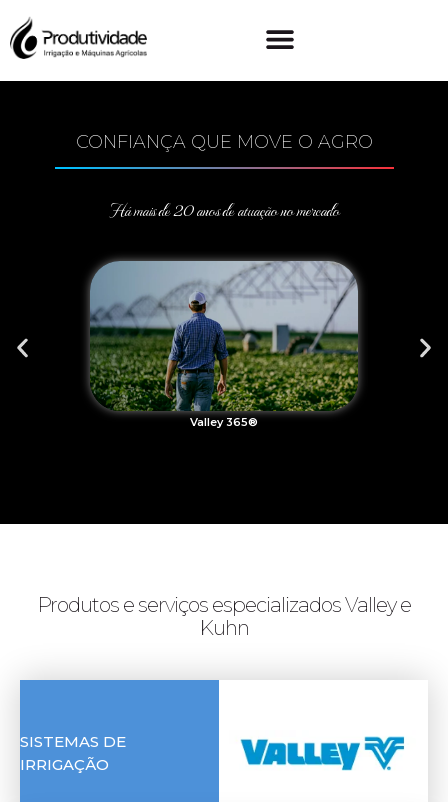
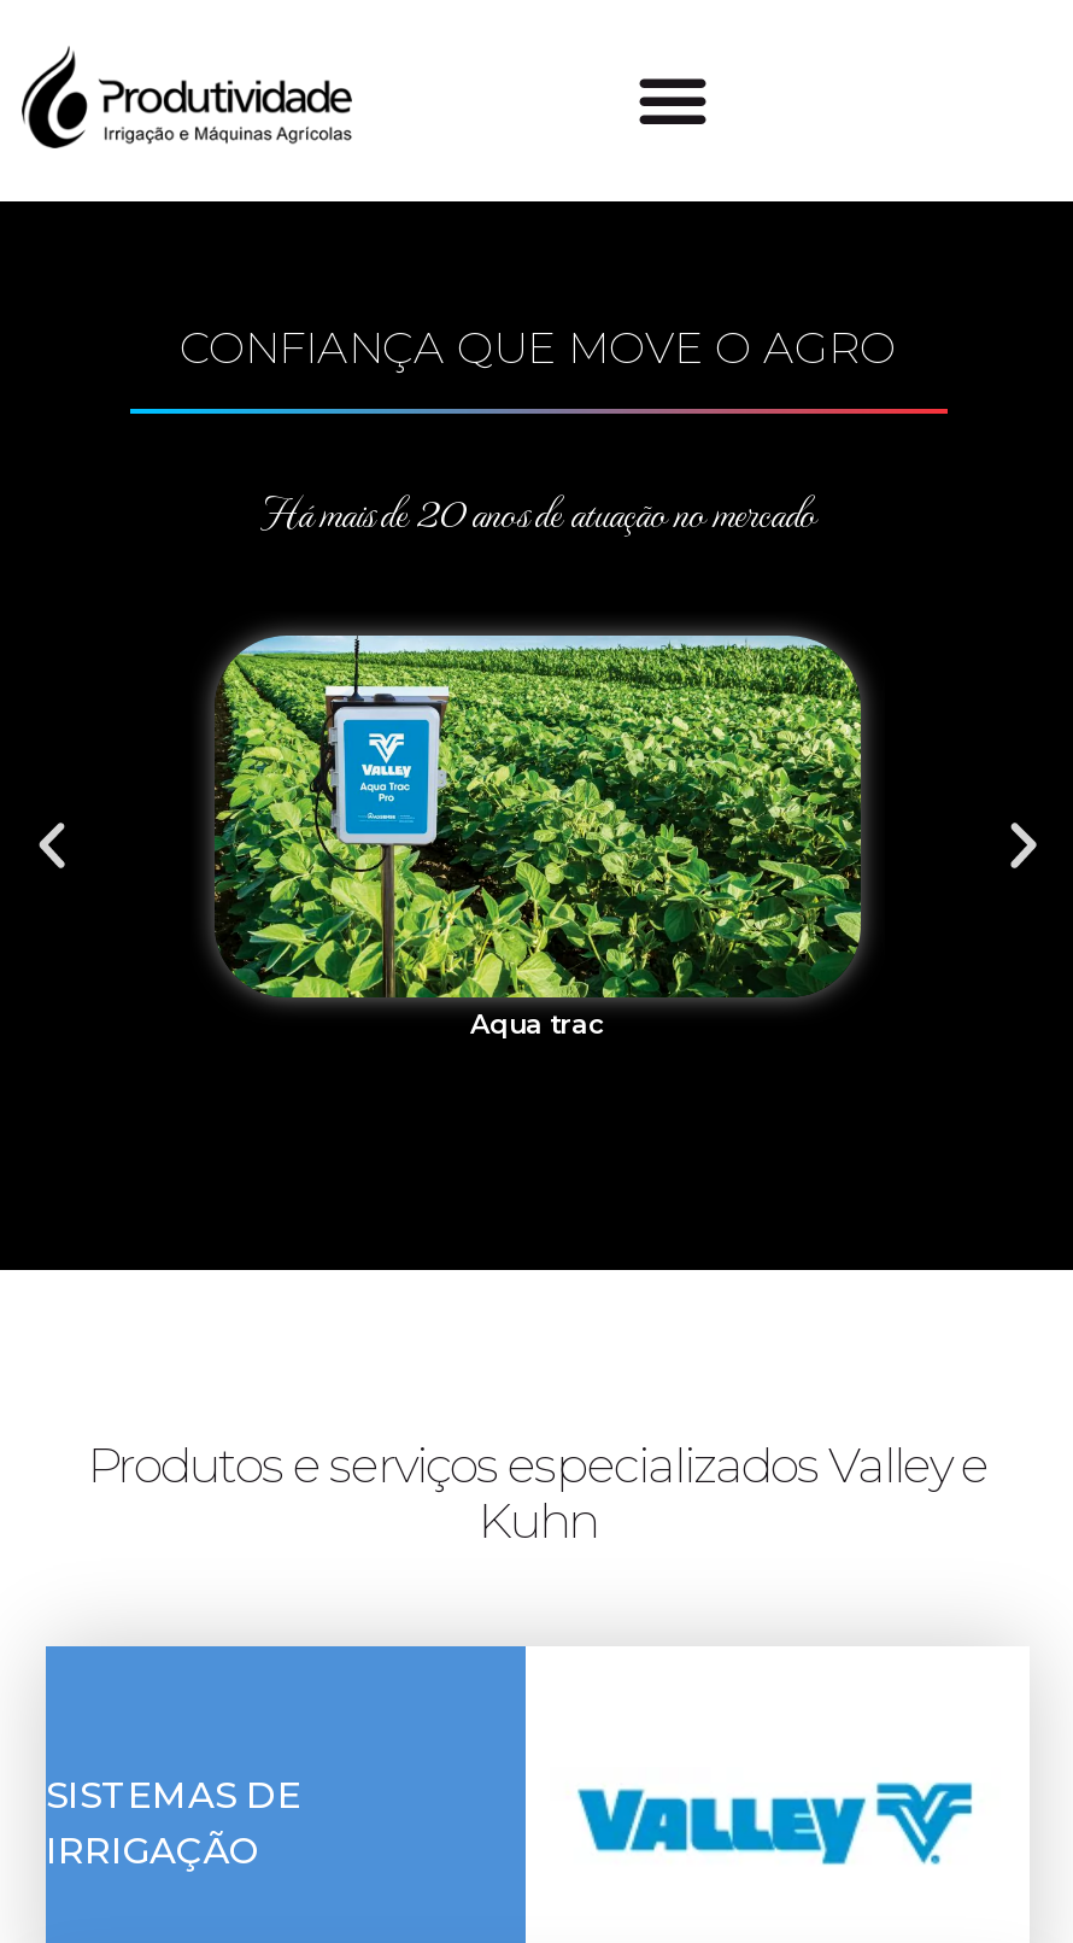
[89,261,359,429] [image] | Valley 365® -> [215,636,863,1041] [image] | Aqua trac

